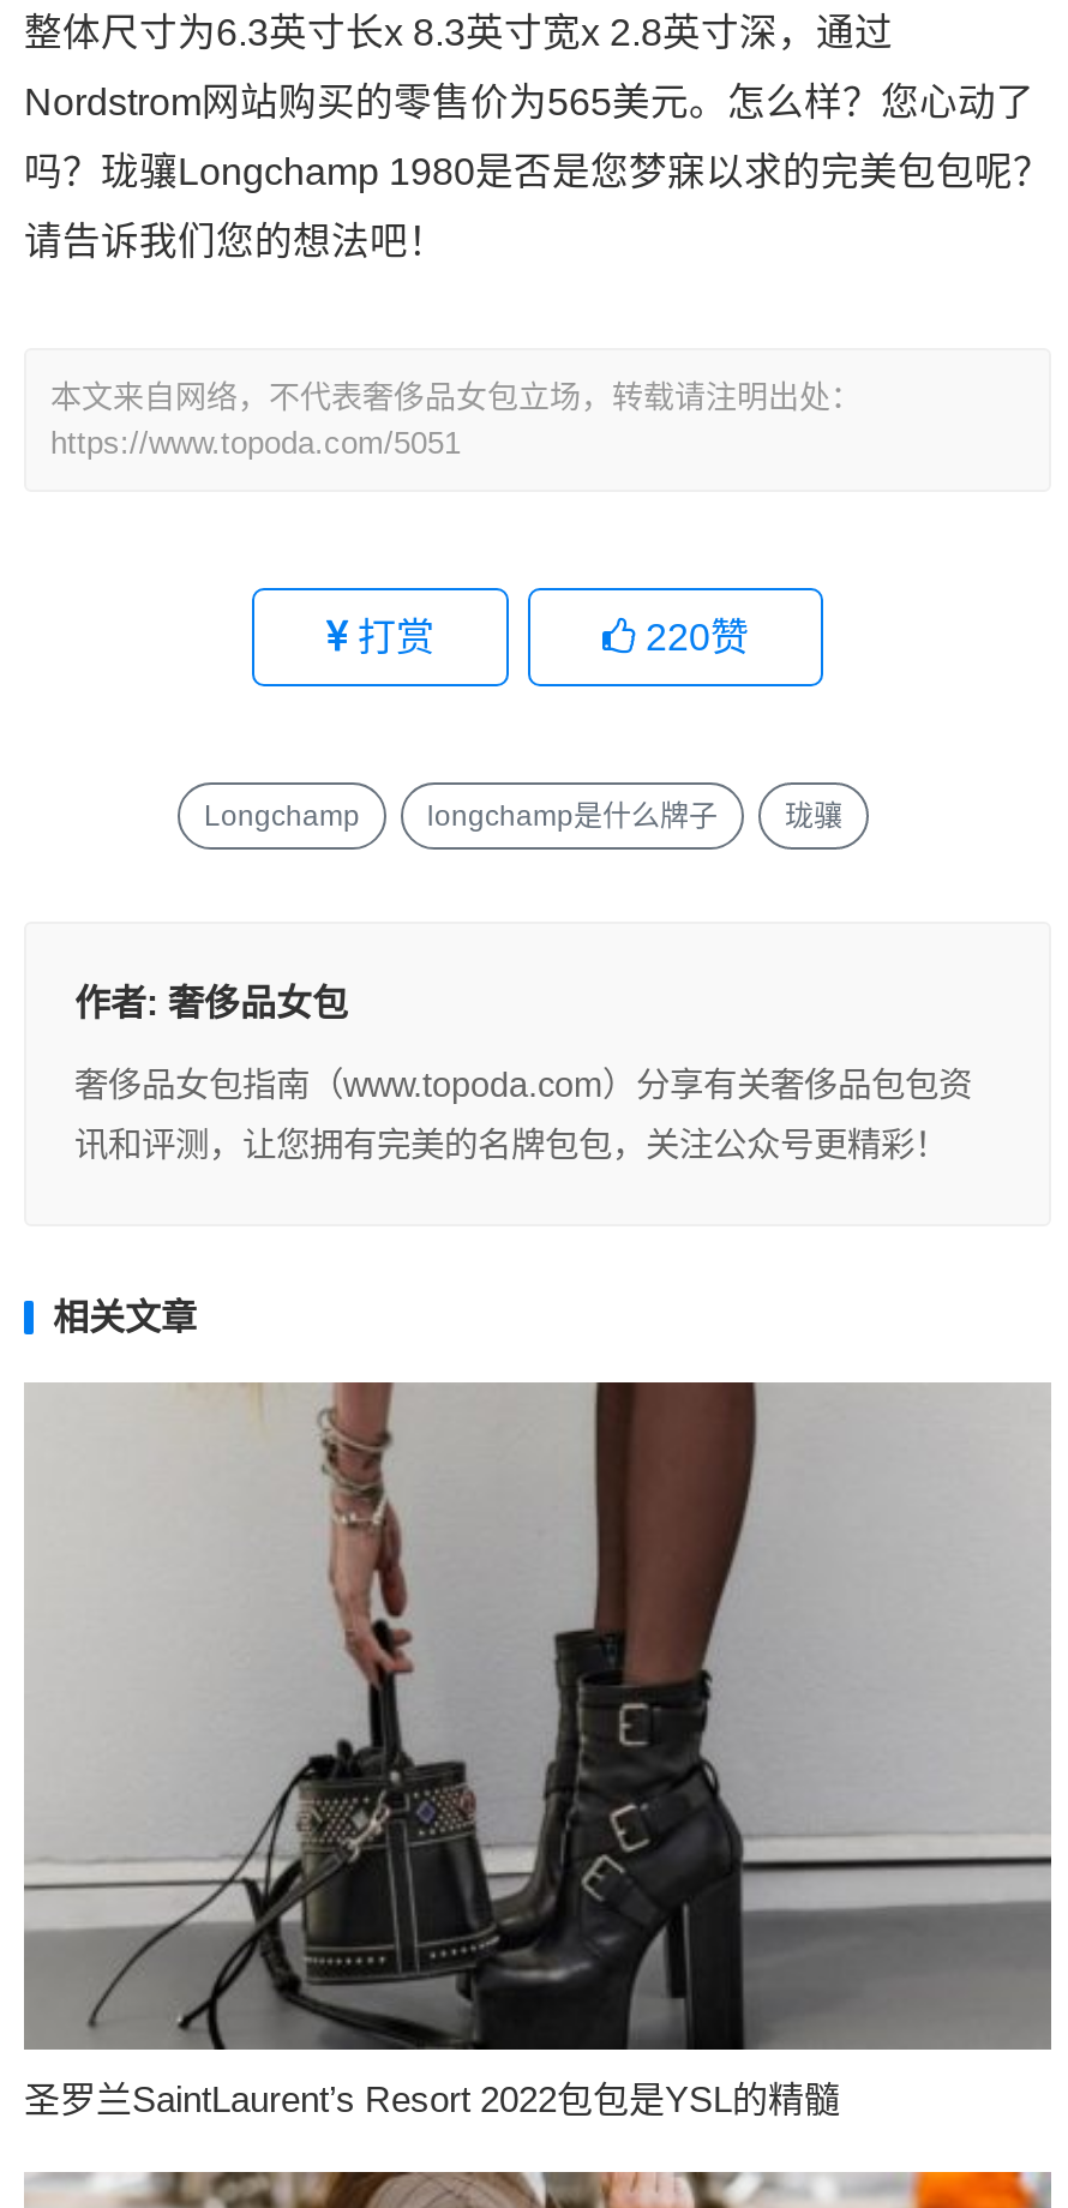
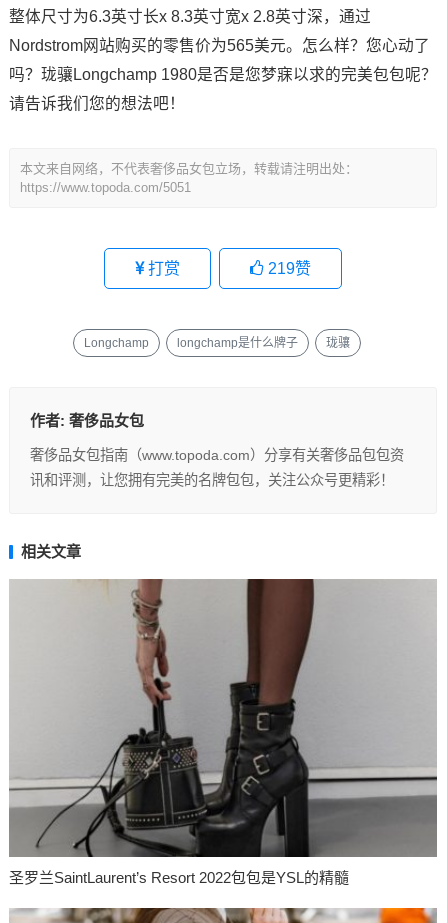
[636,617,749,658] 220赞 -> [264,260,311,277] 219赞

